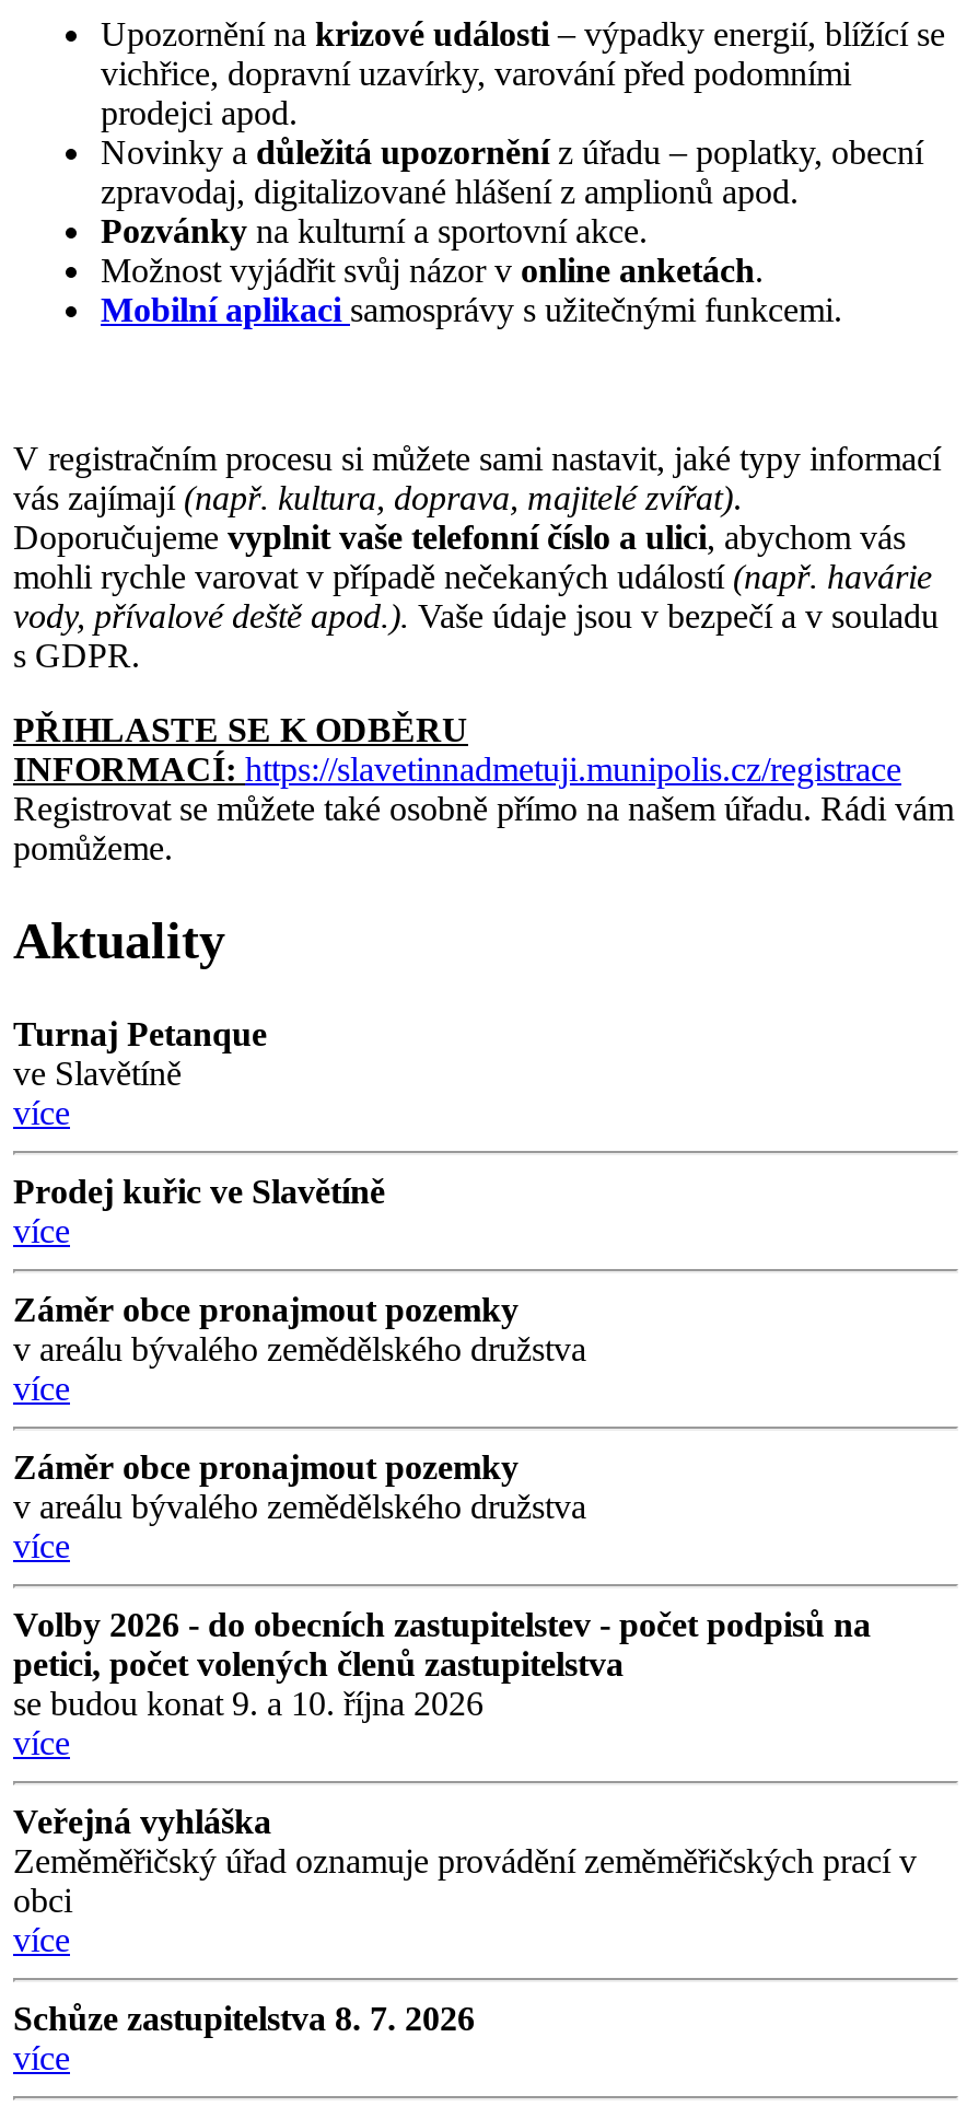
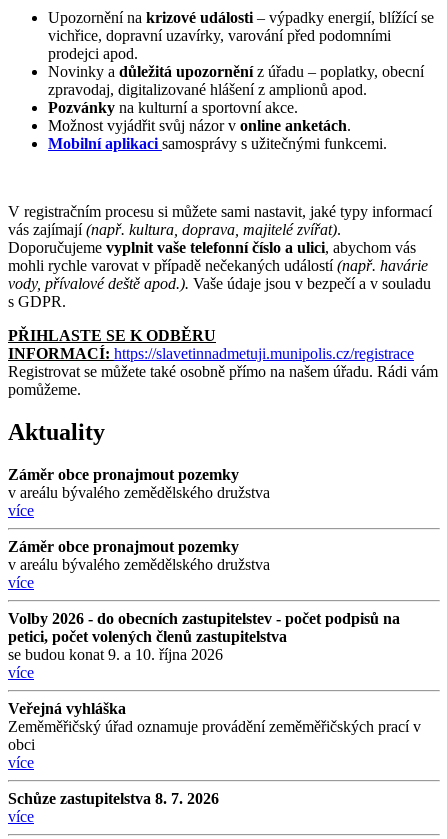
[13,1015,385,1250] Turnaj Petanque | ve Slavětíně | více | Prodej kuřic ve Slavětíně | více -> none

